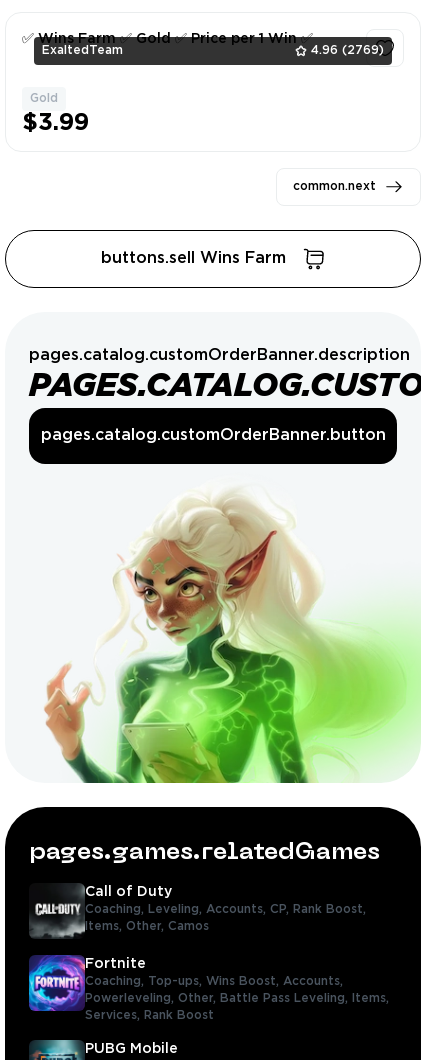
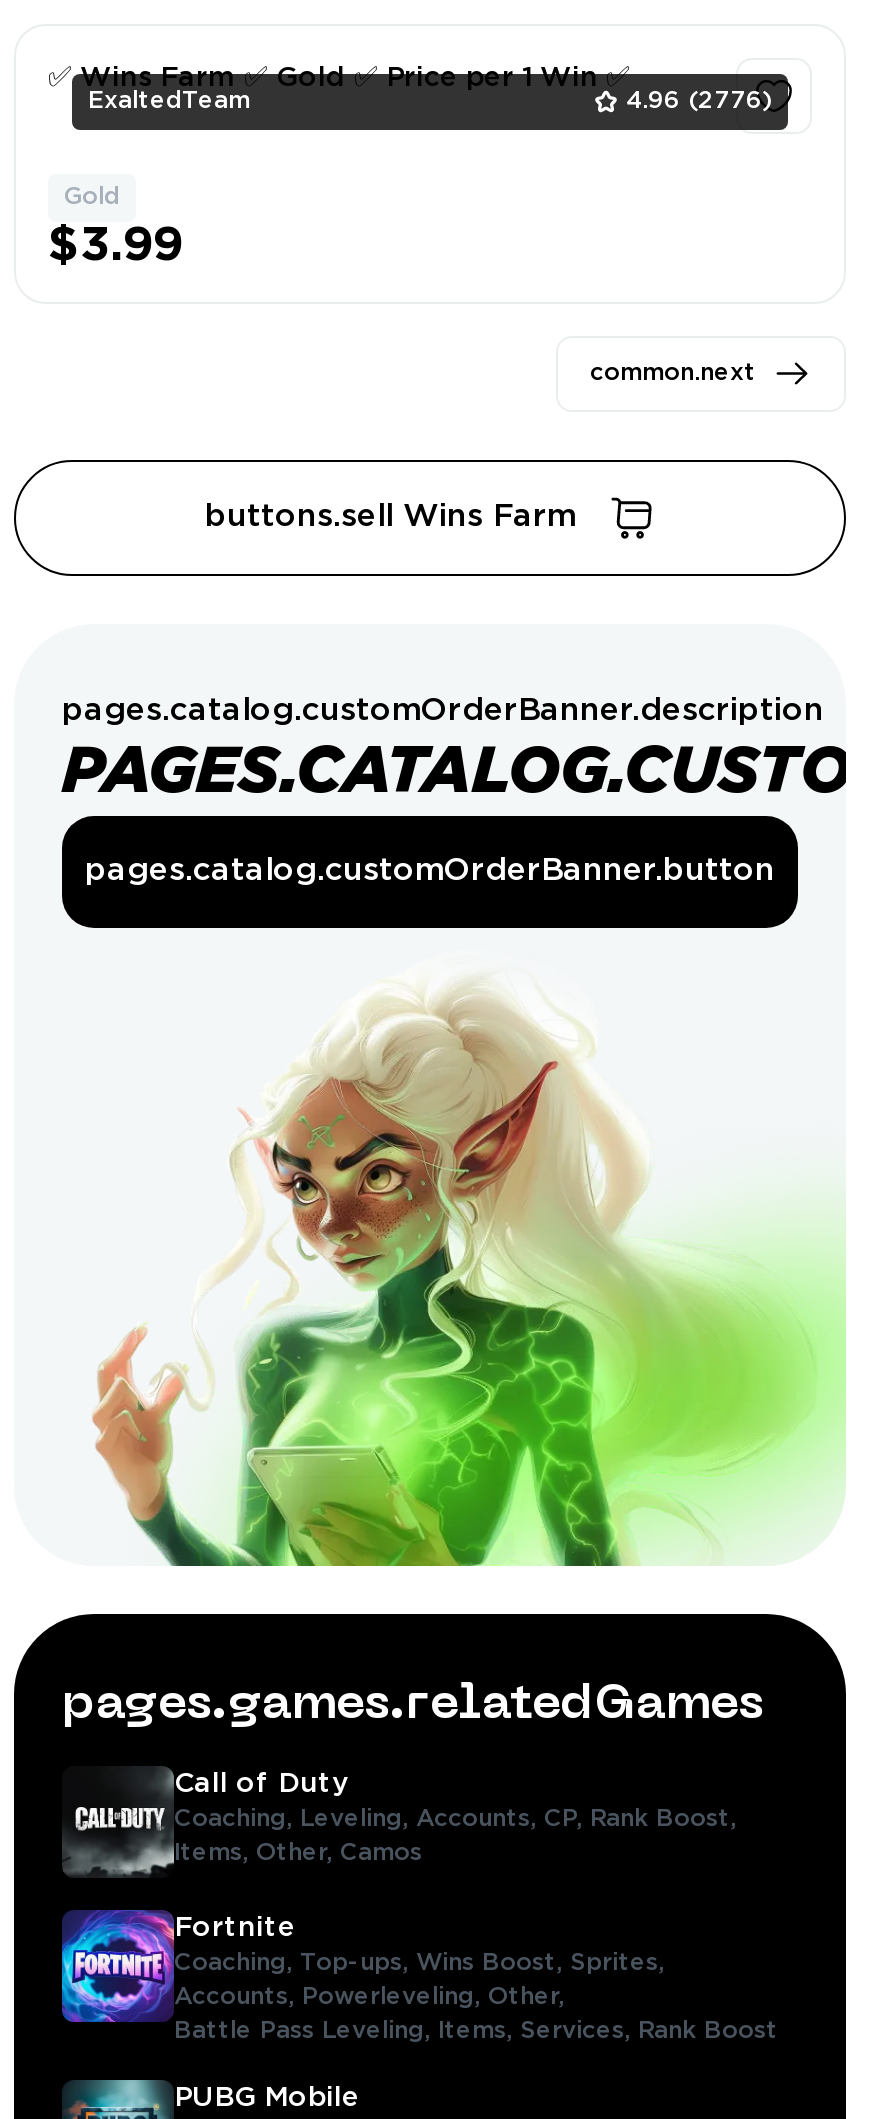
[311,45,384,56] 4.96 (2769) -> [626,90,772,112] 4.96 (2776)
[85,976,347,987] Coaching, Top-ups, Wins Boost, Accounts, -> [174,1952,672,1974] Coaching, Top-ups, Wins Boost, Sprites,
[85,993,393,1004] Powerleveling, Other, Battle Pass Leveling, Items, -> [174,1986,572,2008] Accounts, Powerleveling, Other,
[85,1010,214,1021] Services, Rank Boost -> [174,2020,778,2042] Battle Pass Leveling, Items, Services, Rank Boost

